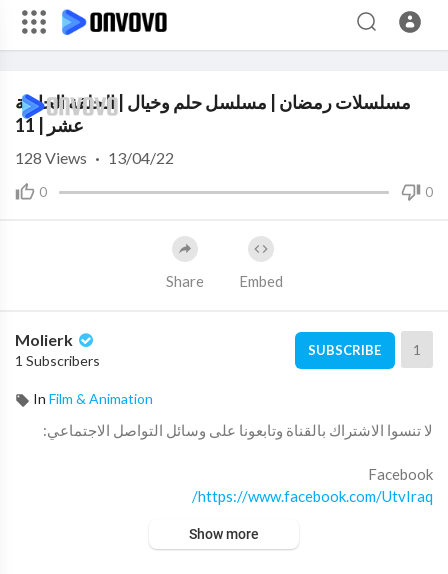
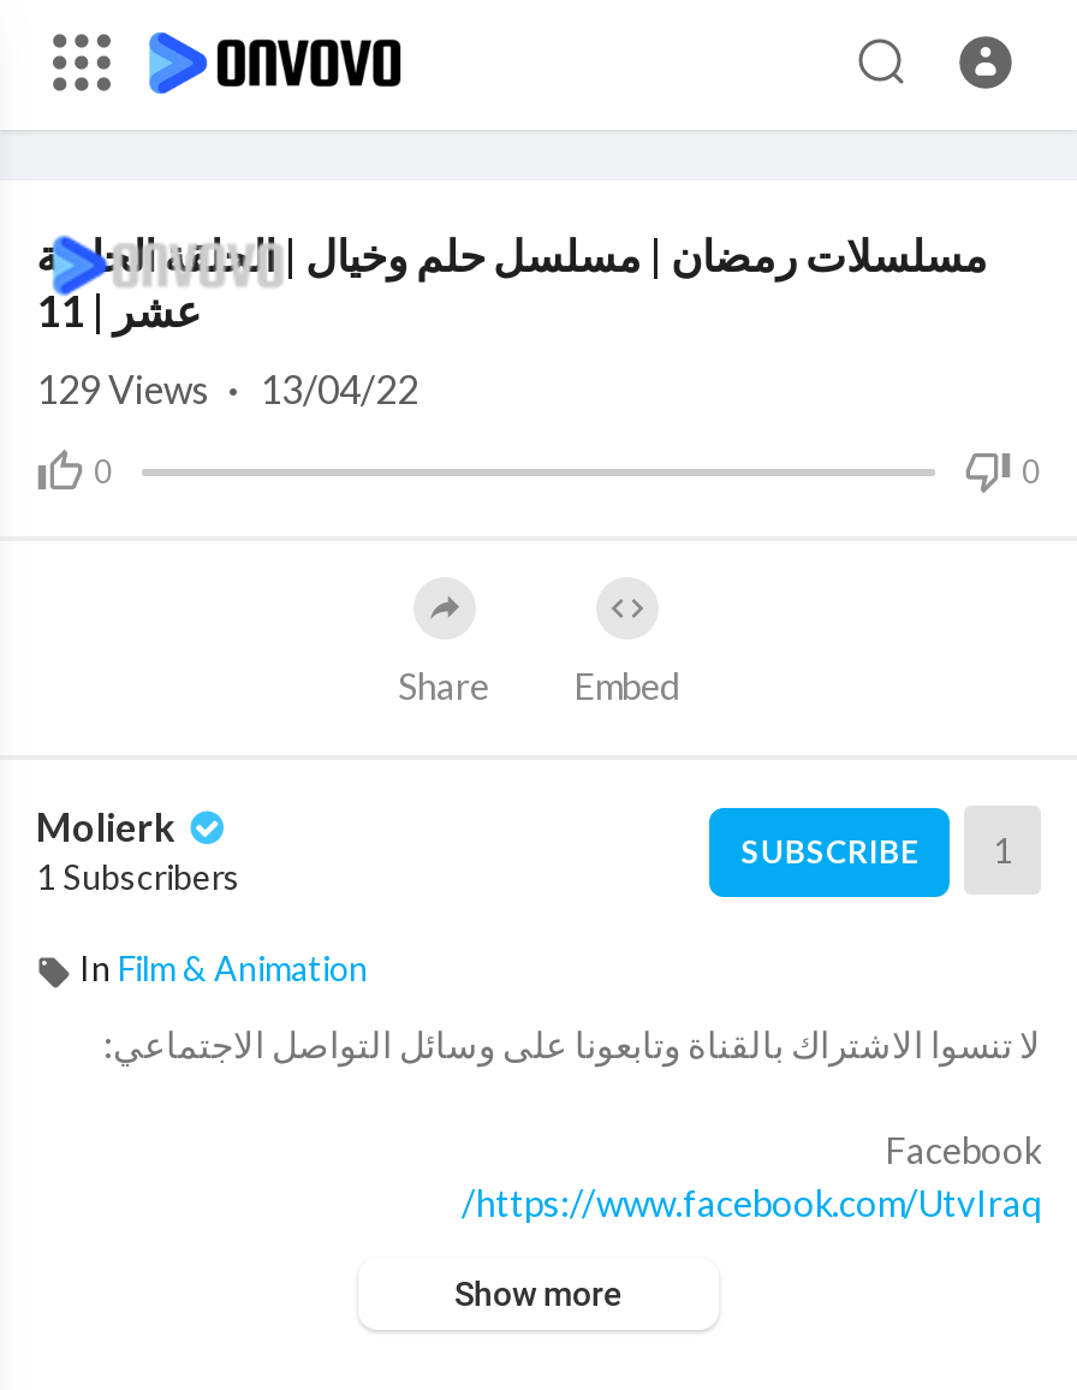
[15,148,174,167] 128 Views · 13/04/22 -> [36,366,418,411] 129 Views · 13/04/22

